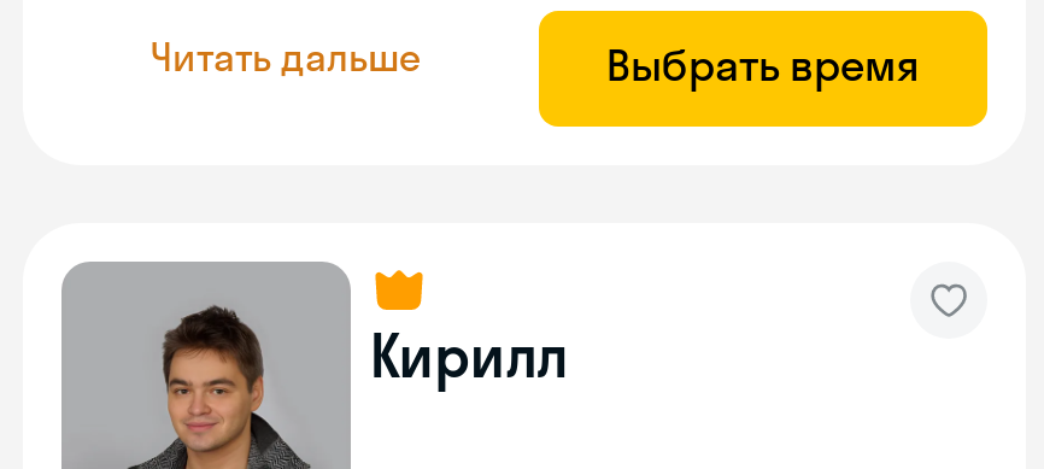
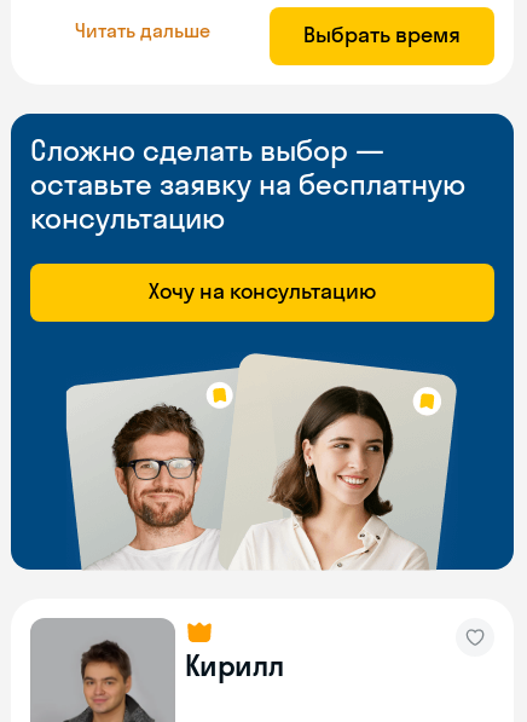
none -> [10,112,515,571] [image] | Сложно сделать выбор — | оставьте заявку на бесплатную | консультацию | Хочу на консультацию

